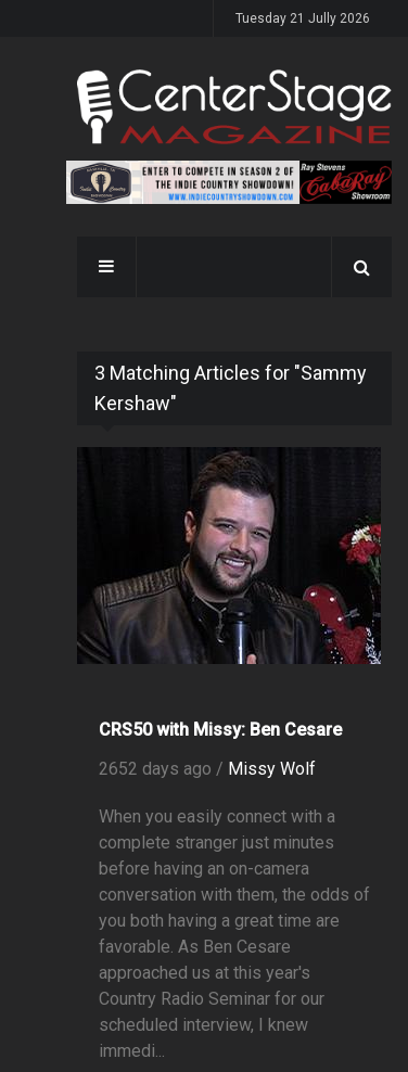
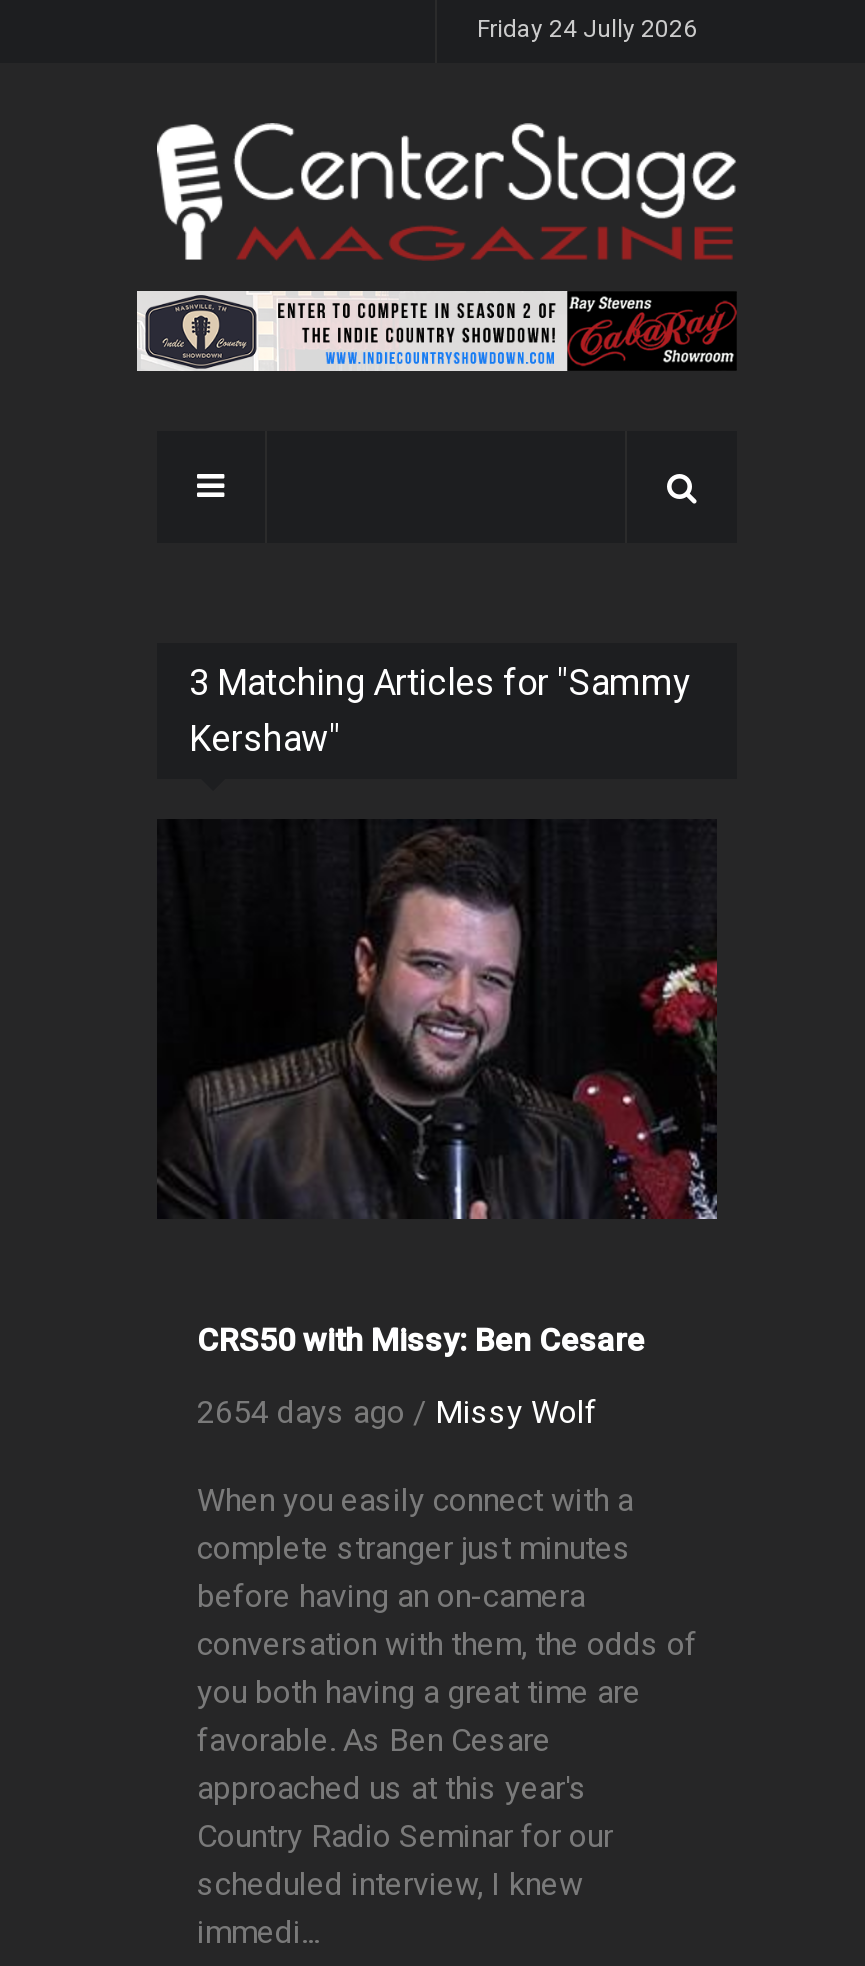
[235,11,370,26] Tuesday 21 Jully 2026 -> [477,15,697,43] Friday 24 Jully 2026
[99,759,316,779] 2652 days ago / Missy Wolf -> [197,1394,597,1432] 2654 days ago / Missy Wolf

